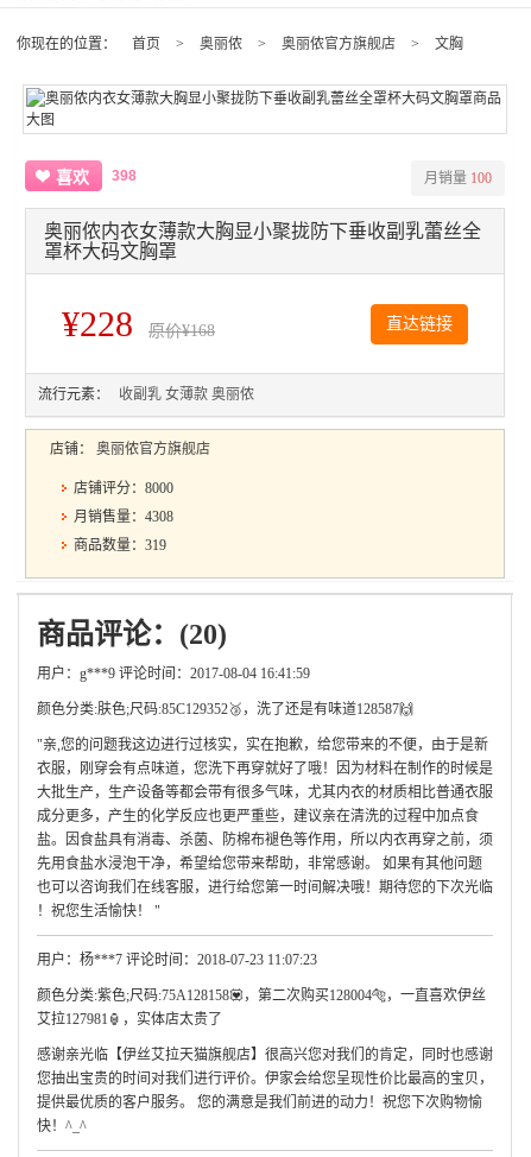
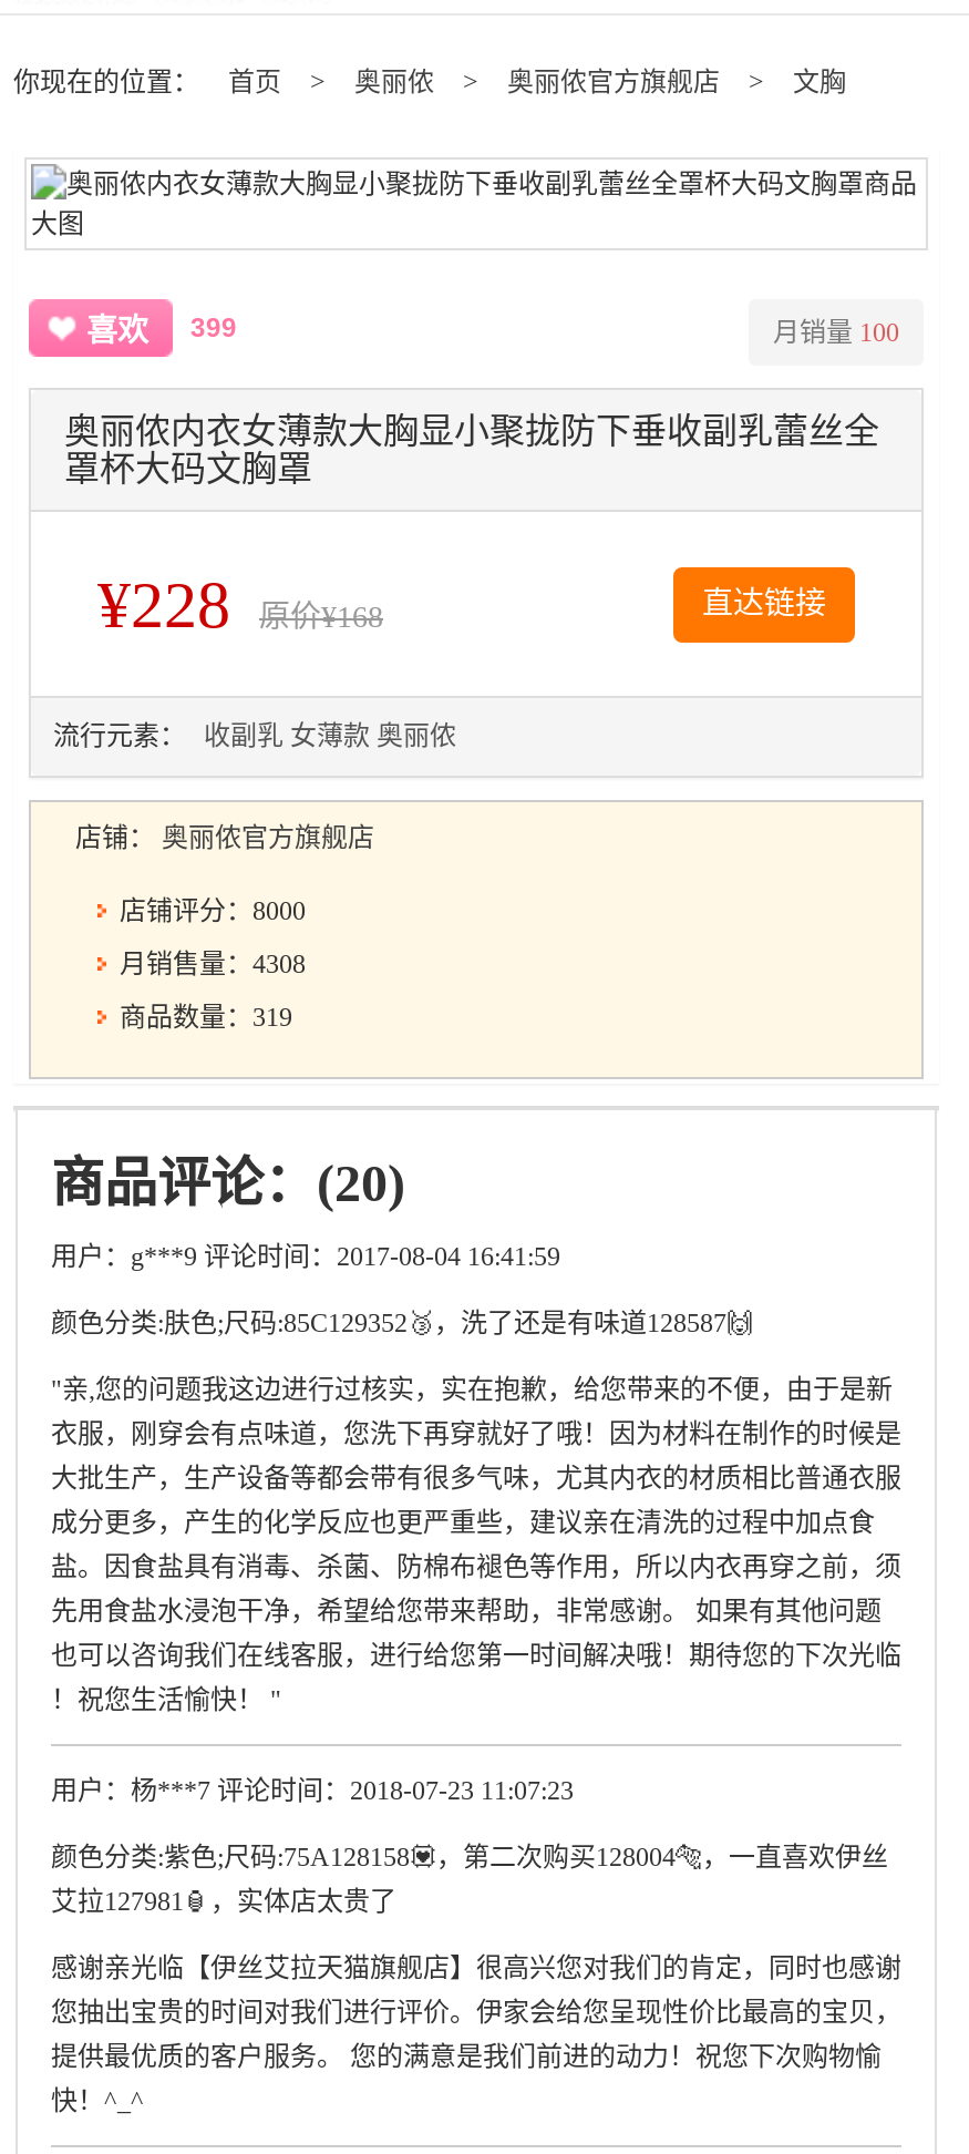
[56,167,137,186] 喜欢 398 -> [86,312,237,348] 喜欢 399

